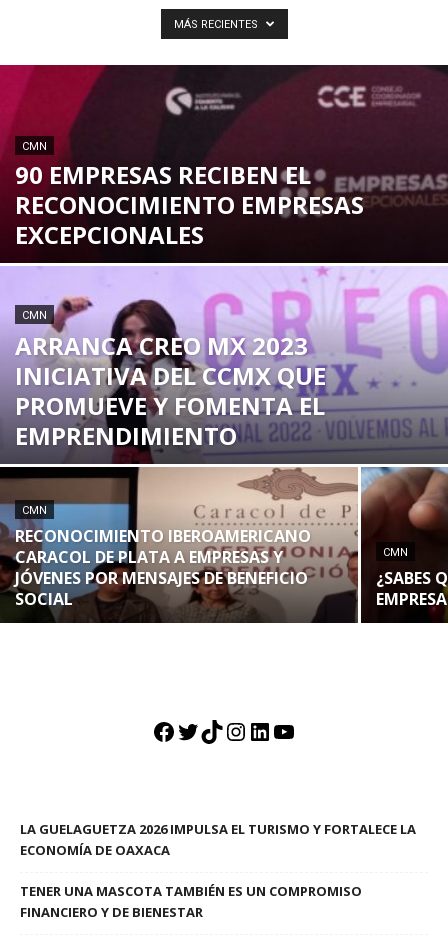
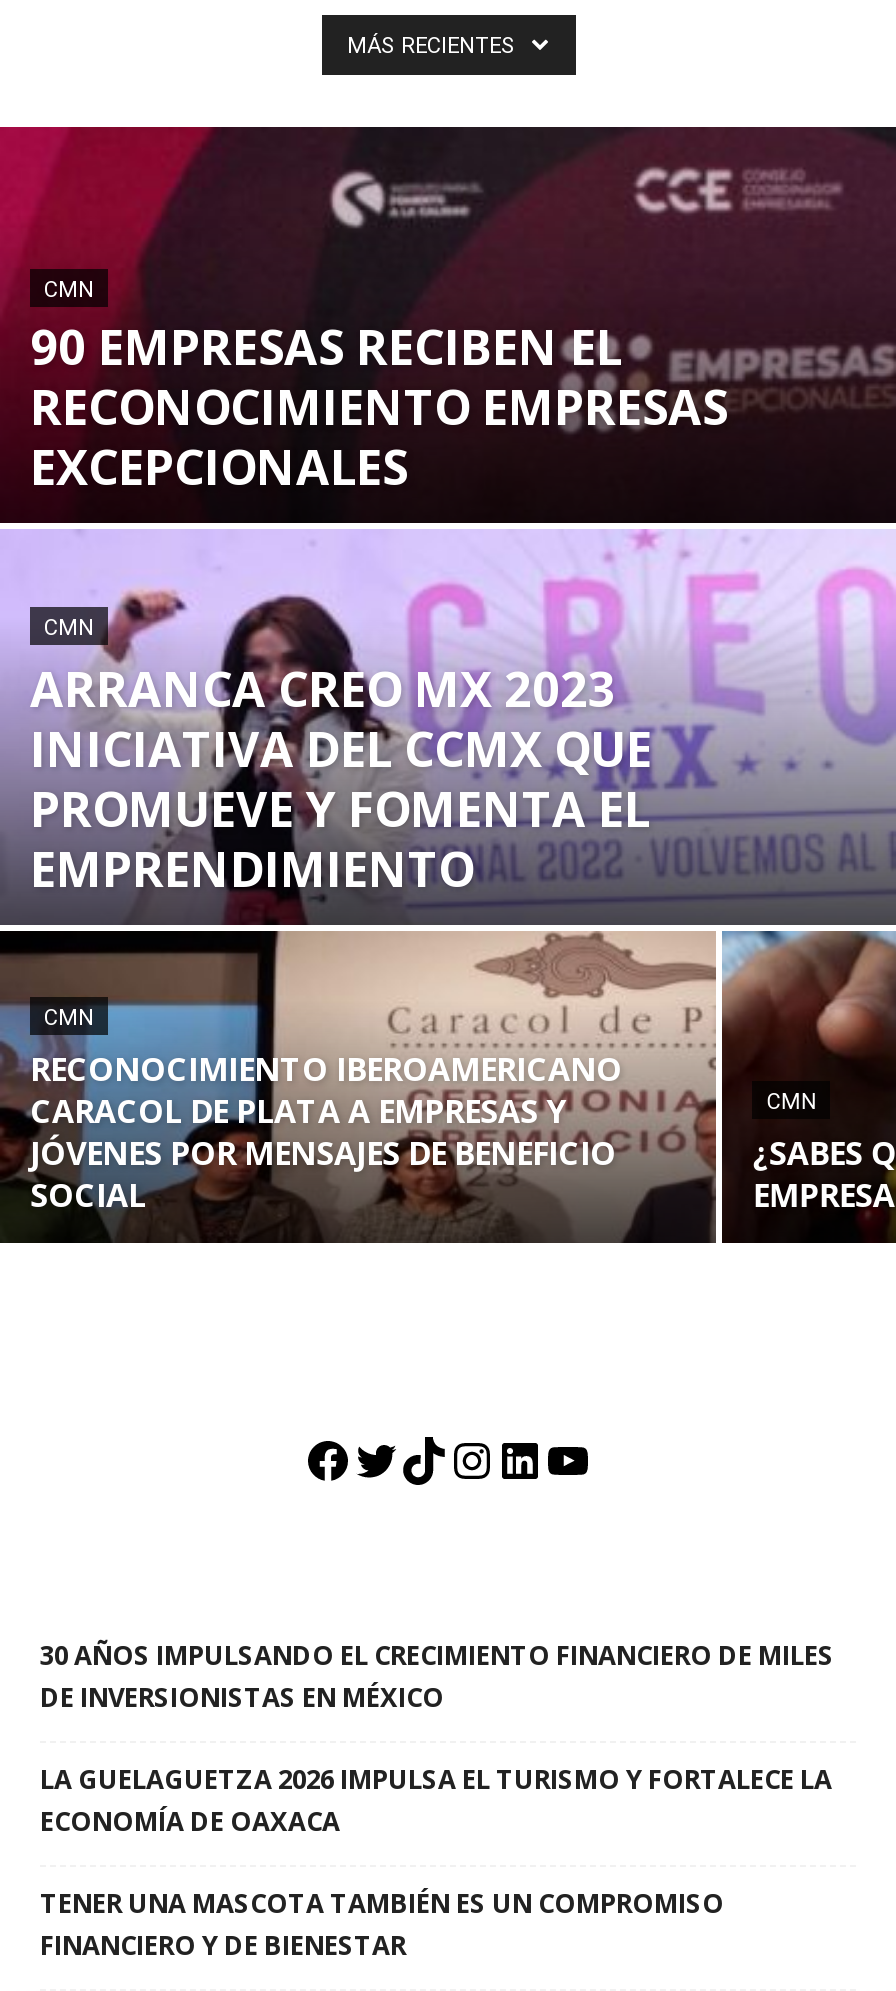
none -> [40,1637,834,1715] 30 AÑOS IMPULSANDO EL CRECIMIENTO FINANCIERO DE MILES | DE INVERSIONISTAS EN MÉXICO

